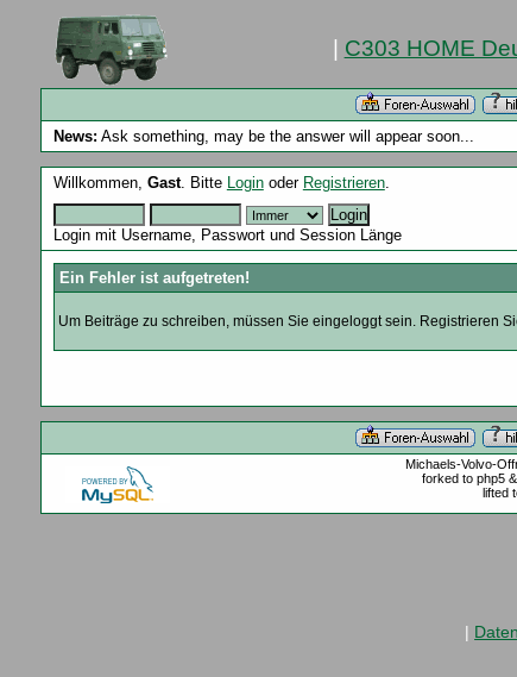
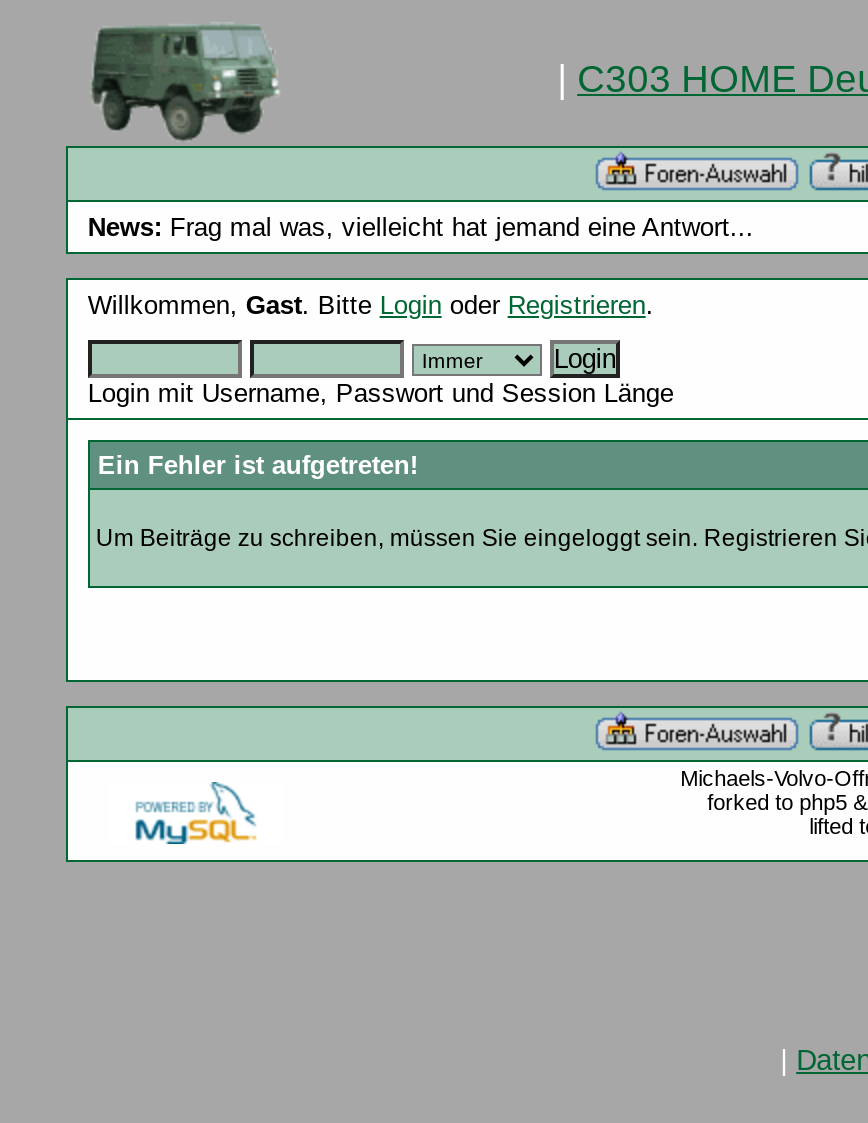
[53,127,474,145] News: Ask something, may be the answer will appear soon... -> [88,212,754,242] News: Frag mal was, vielleicht hat jemand eine Antwort...

